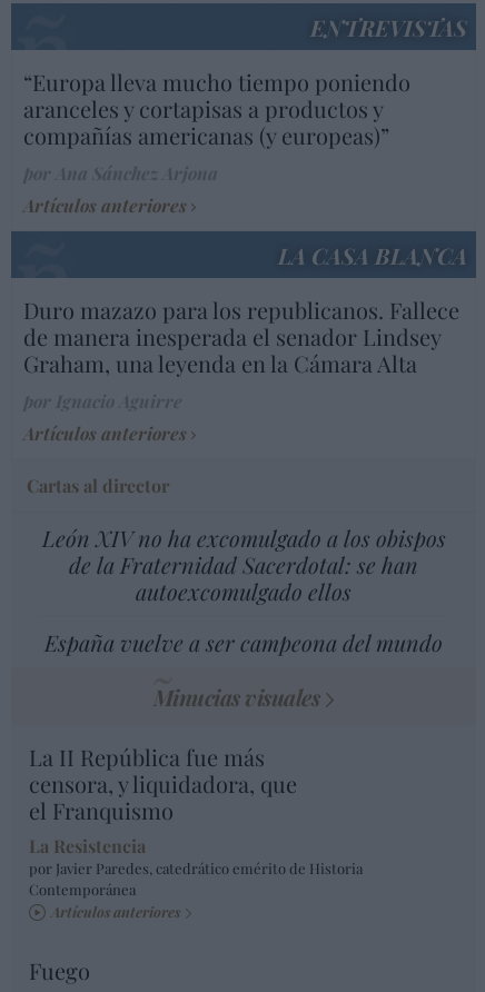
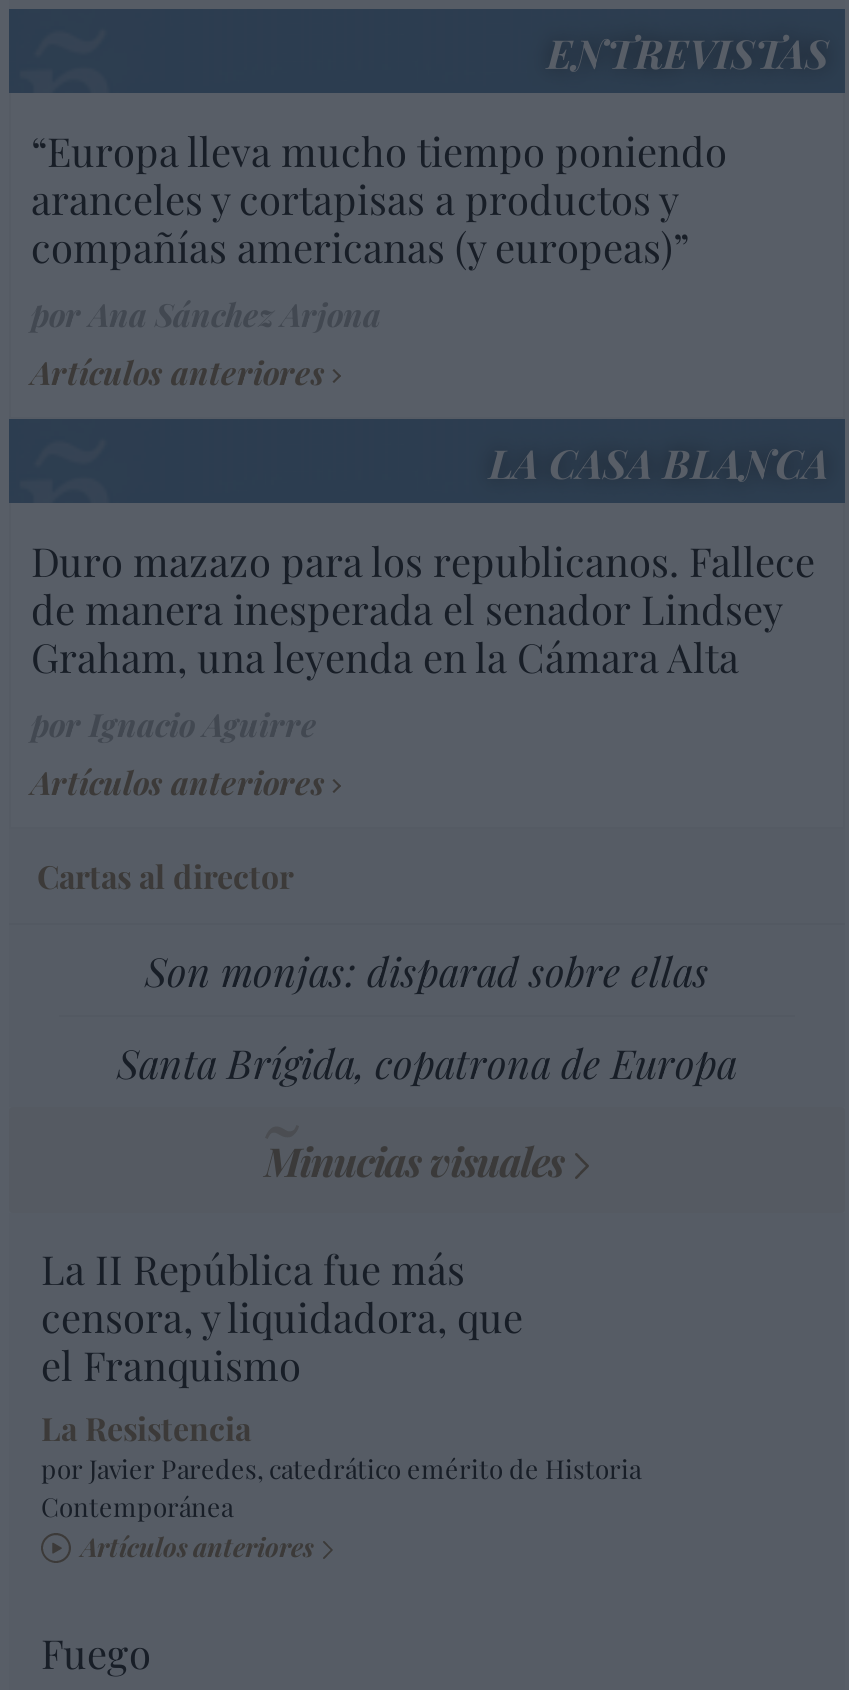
[42,523,446,606] León XIV no ha excomulgado a los obispos | de la Fraternidad Sacerdotal: se han | autoexcomulgado ellos -> [145,943,709,997] Son monjas: disparad sobre ellas
[44,627,443,657] España vuelve a ser campeona del mundo -> [117,1035,737,1089] Santa Brígida, copatrona de Europa

